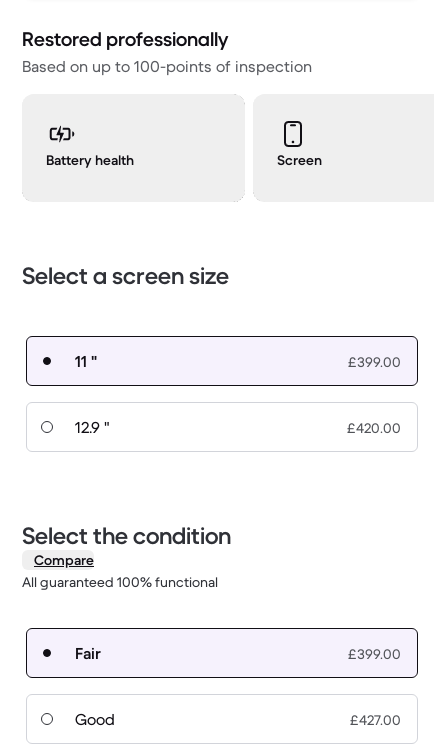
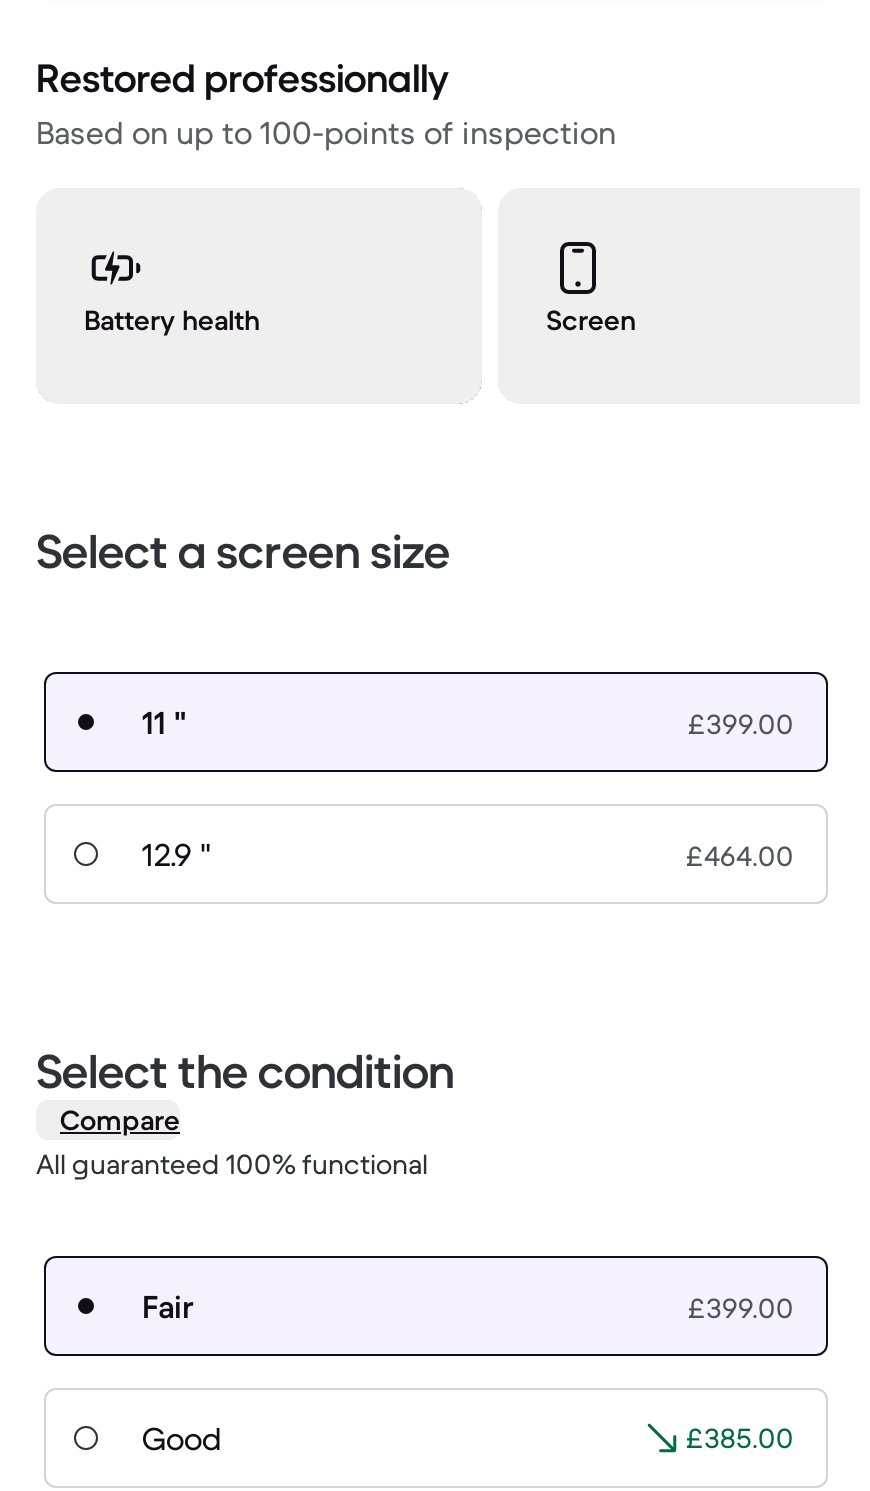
[347,419,401,437] £420.00 -> [686,839,794,875] £464.00
[350,711,401,729] £427.00 -> [686,1421,794,1457] £385.00

